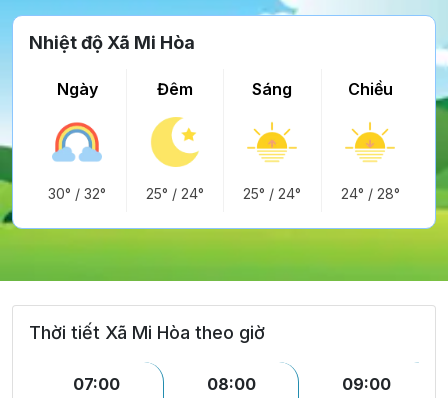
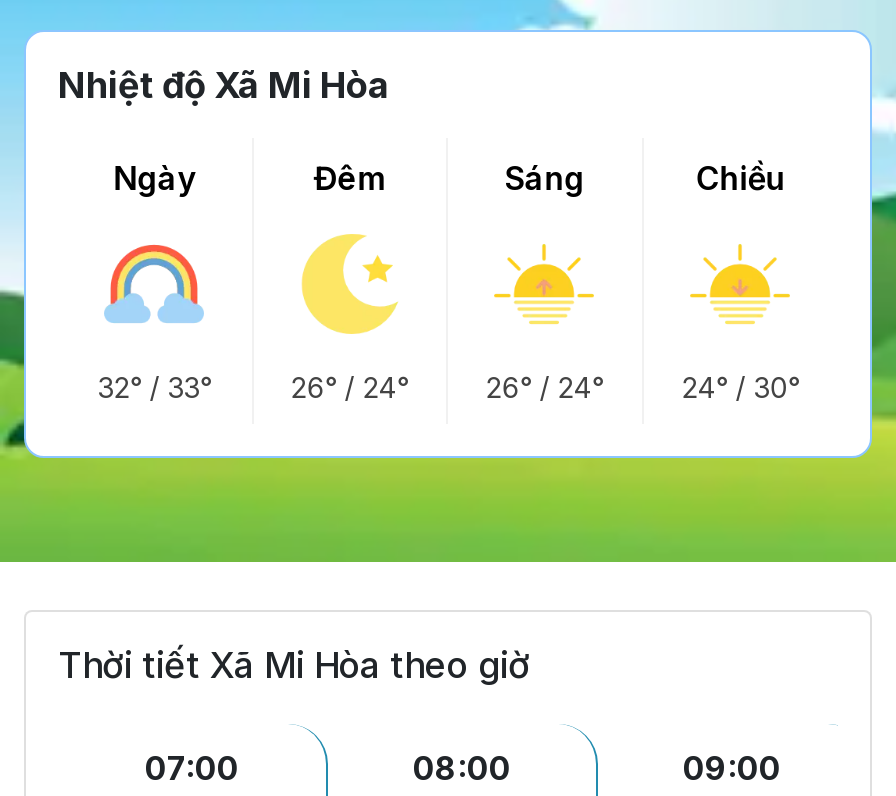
[48,185,106,202] 30° / 32° -> [98,371,212,405] 32° / 33°
[146,185,204,202] 25° / 24° -> [290,371,408,405] 26° / 24°
[243,185,301,202] 25° / 24° -> [486,371,604,405] 26° / 24°
[341,185,400,202] 24° / 28° -> [682,371,800,405] 24° / 30°

